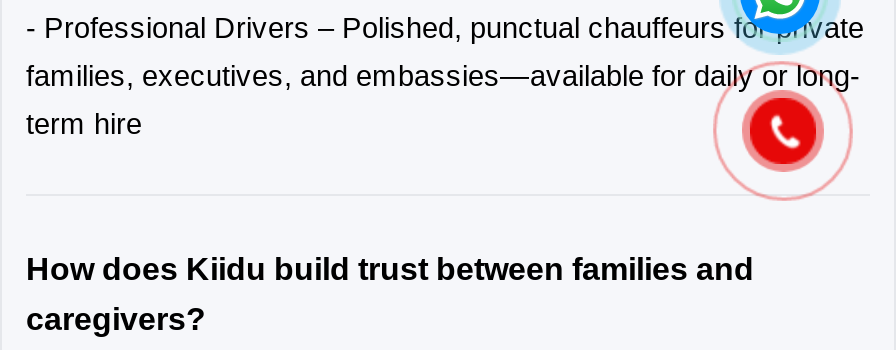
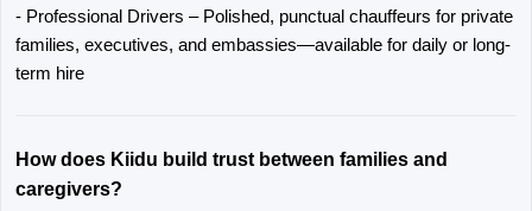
[712,98,854,202] [image] -> none

